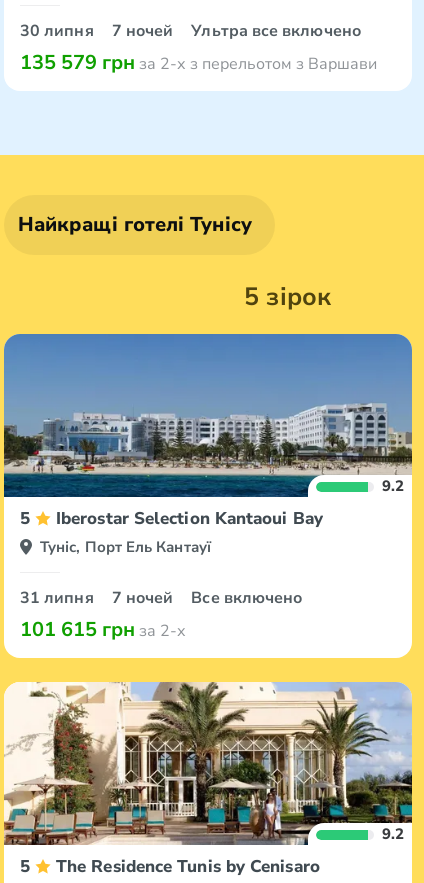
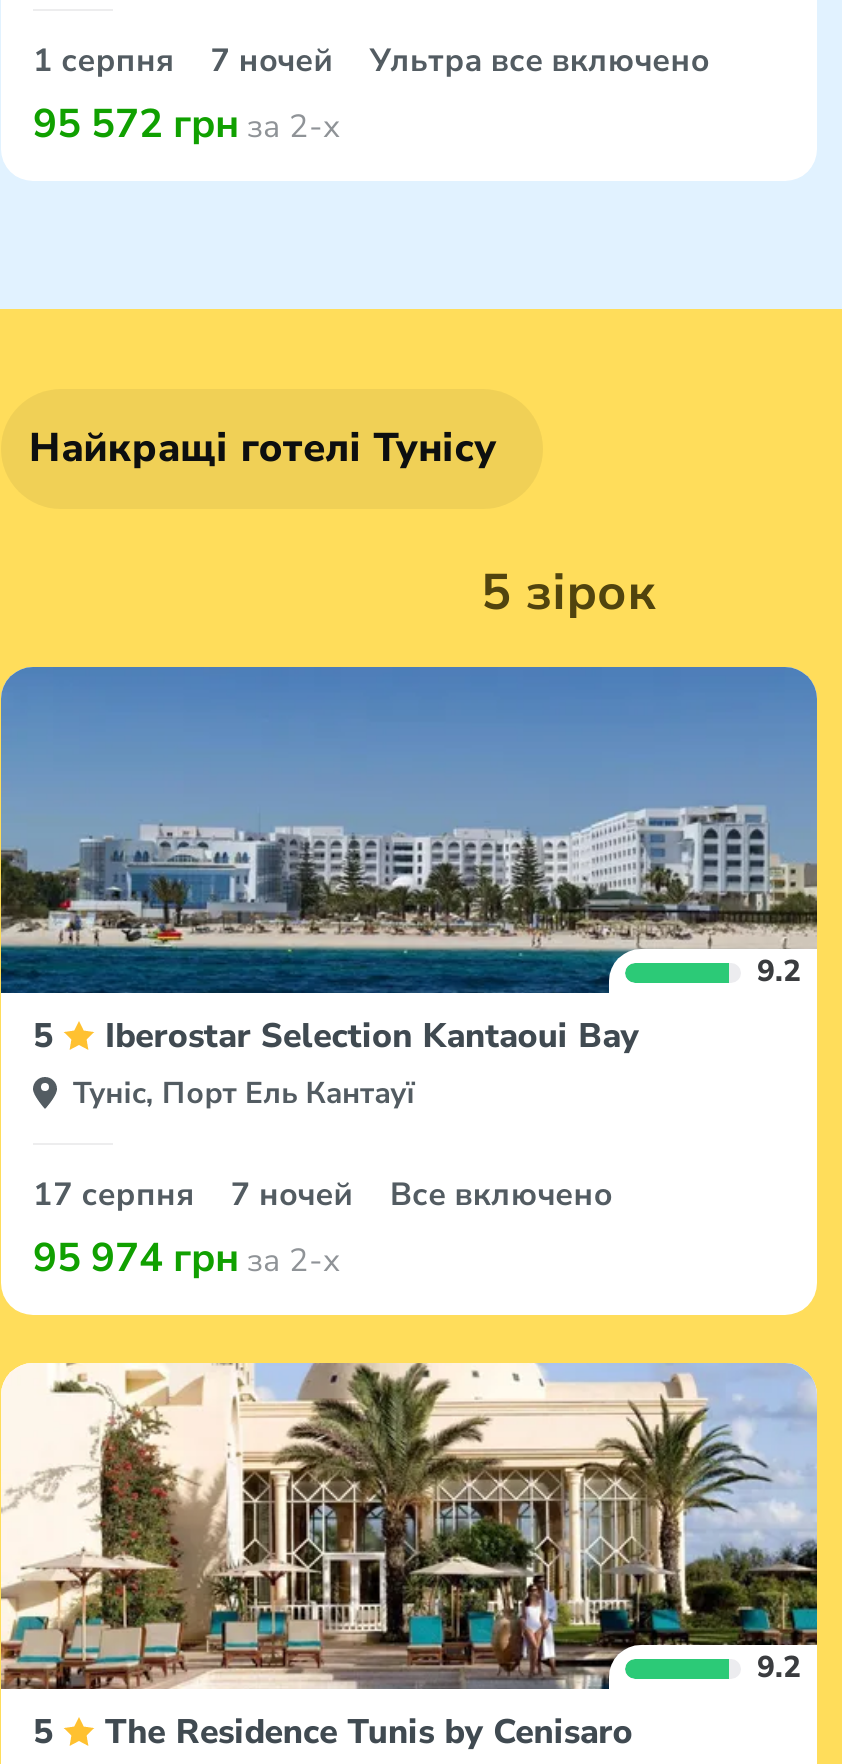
[20,20,361,42] 30 липня 7 ночей Ультра все включено -> [33,39,709,83] 1 серпня 7 ночей Ультра все включено
[20,49,377,76] 135 579 грн за 2-х з перельотом з Варшави -> [33,97,341,151] 95 572 грн за 2-х
[20,587,302,609] 31 липня 7 ночей Все включено -> [33,1173,612,1217] 17 серпня 7 ночей Все включено
[20,616,186,643] 101 615 грн за 2-х -> [33,1231,341,1285] 95 974 грн за 2-х

